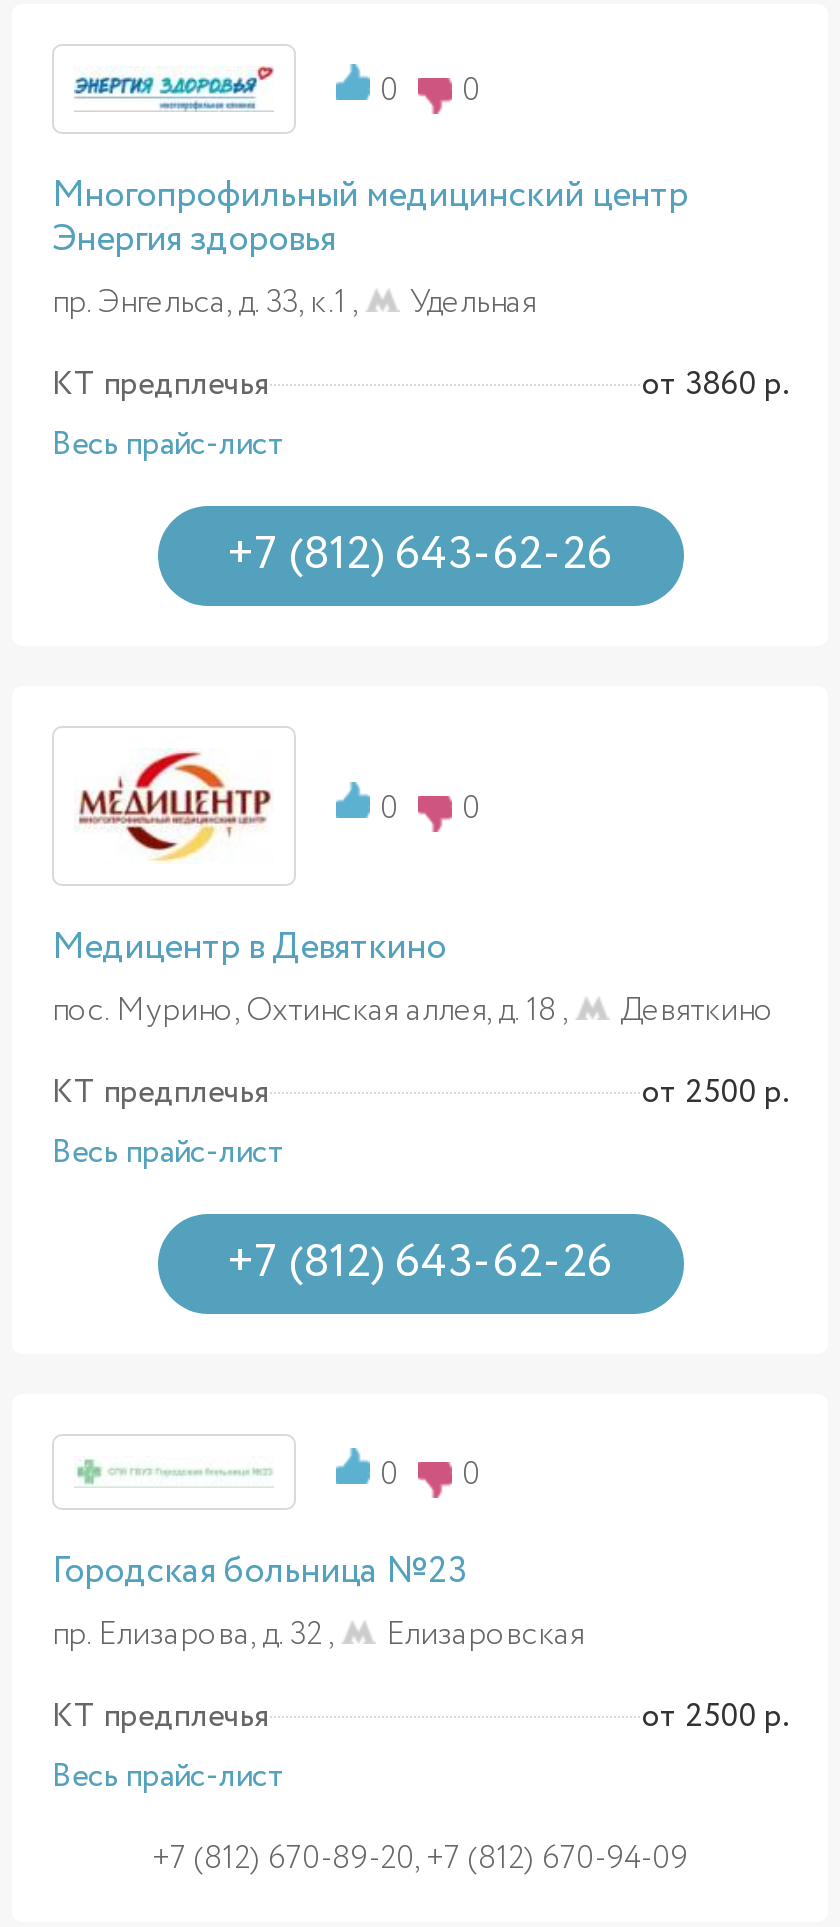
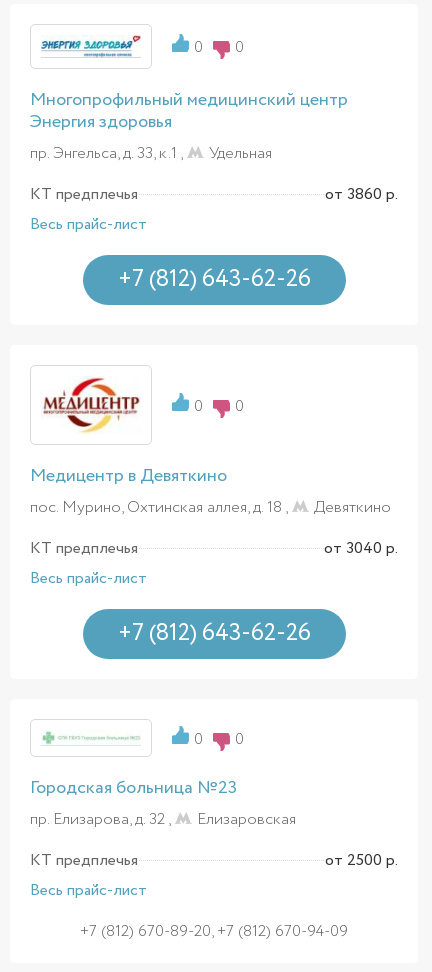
[642,1070,788,1116] от 2500 р. -> [324,537,398,560] от 3040 р.

